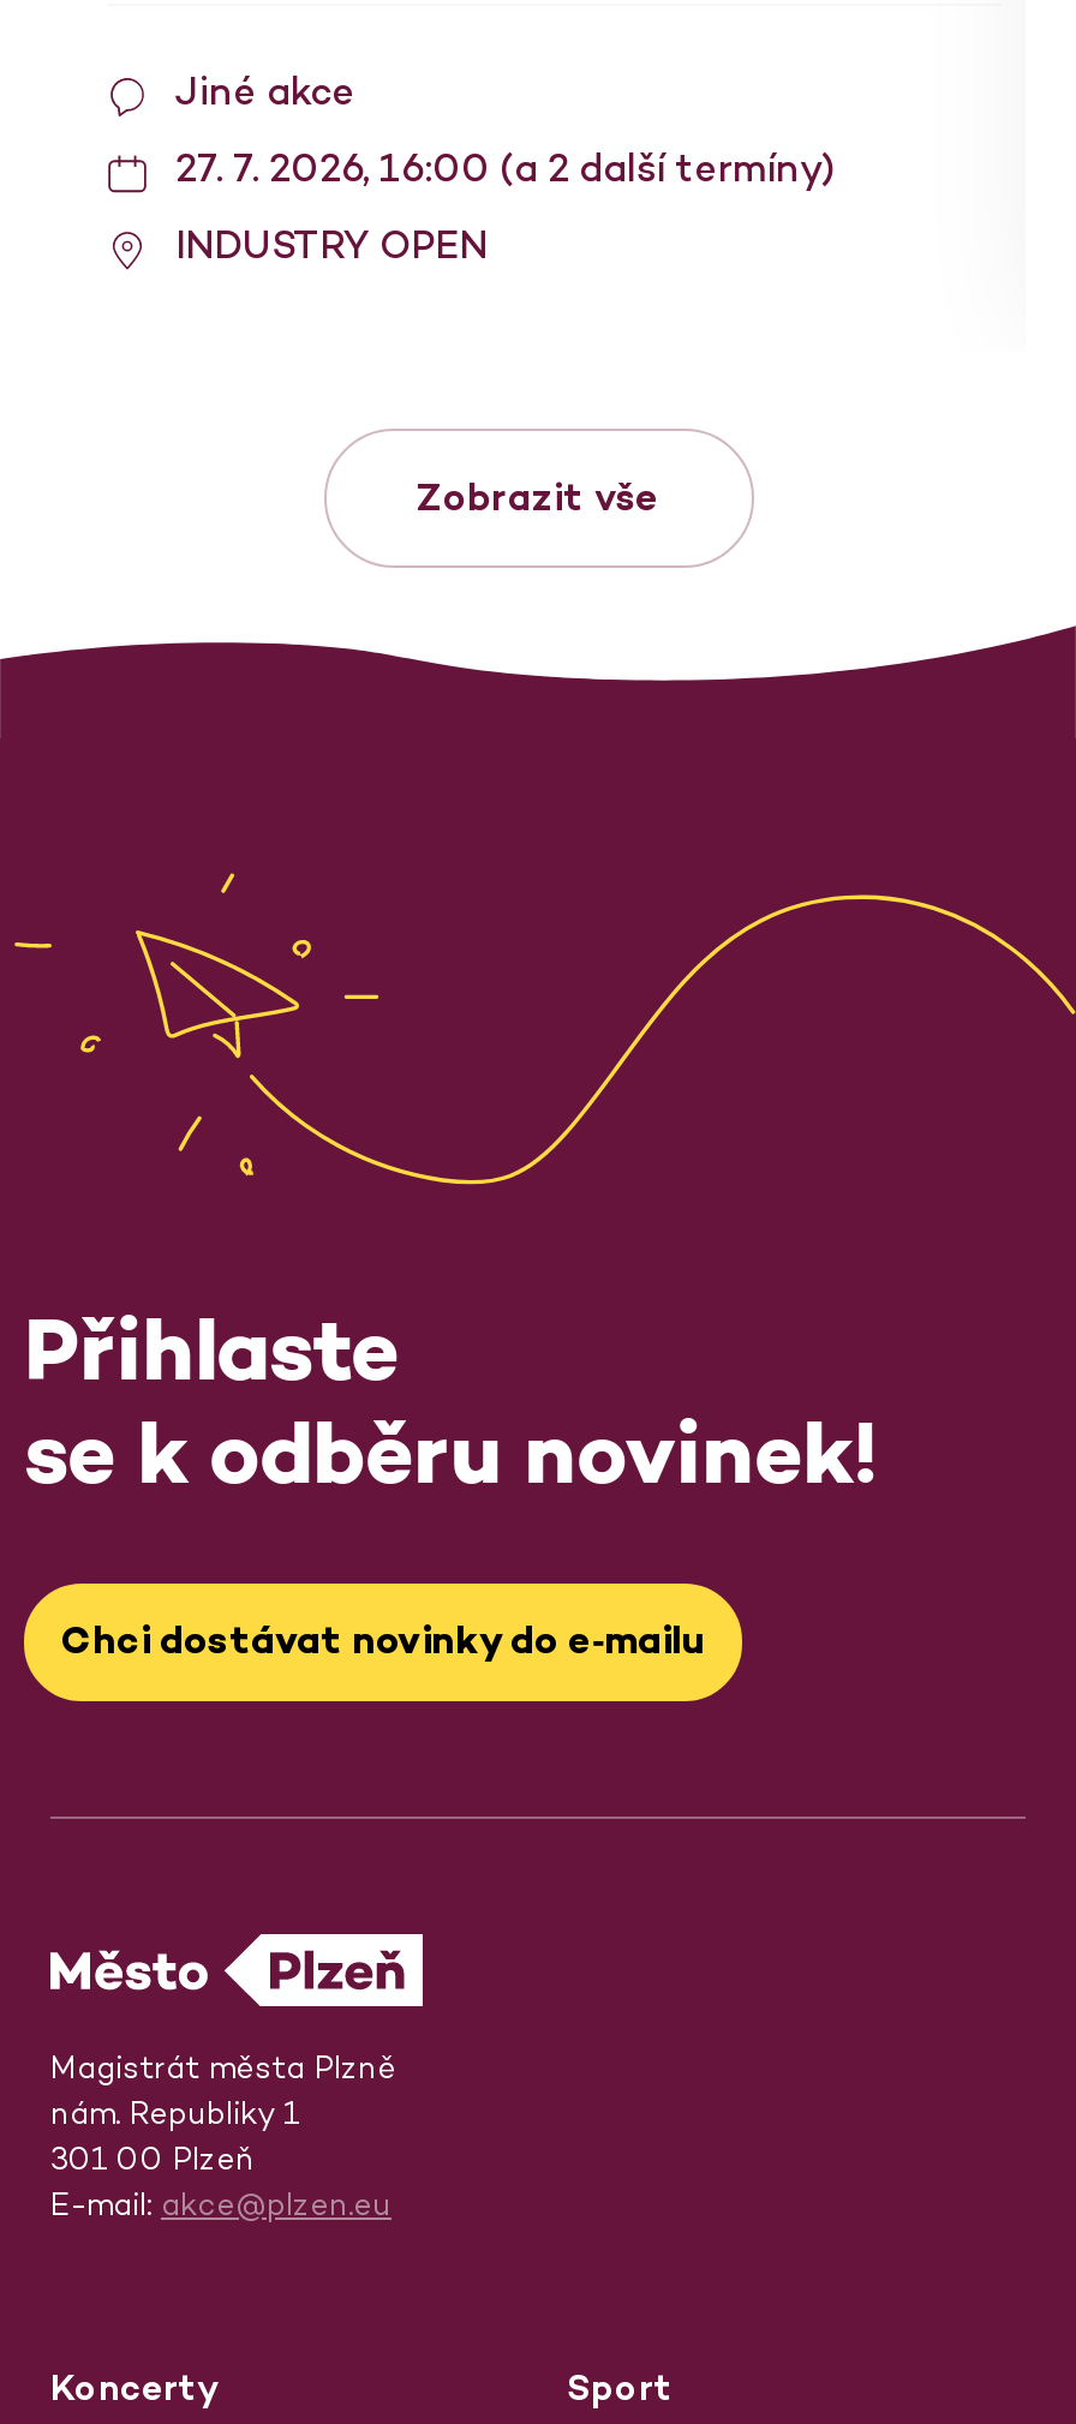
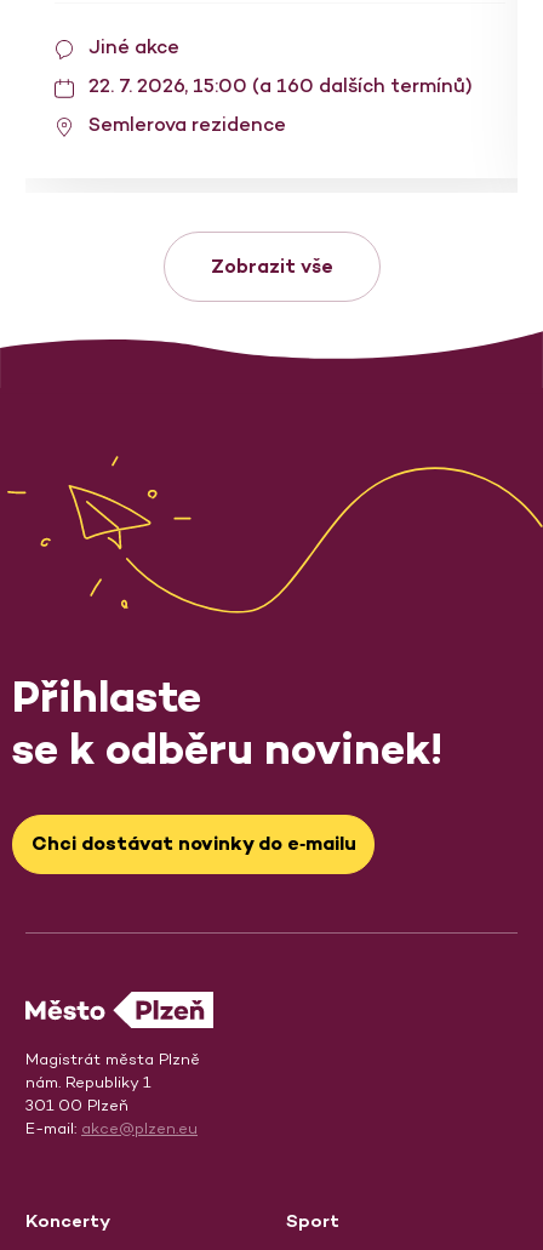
[175,142,836,192] 27. 7. 2026, 16:00 (a 2 další termíny) -> [88,73,473,98] 22. 7. 2026, 15:00 (a 160 dalších termínů)
[175,219,488,269] INDUSTRY OPEN -> [88,112,286,137] Semlerova rezidence

